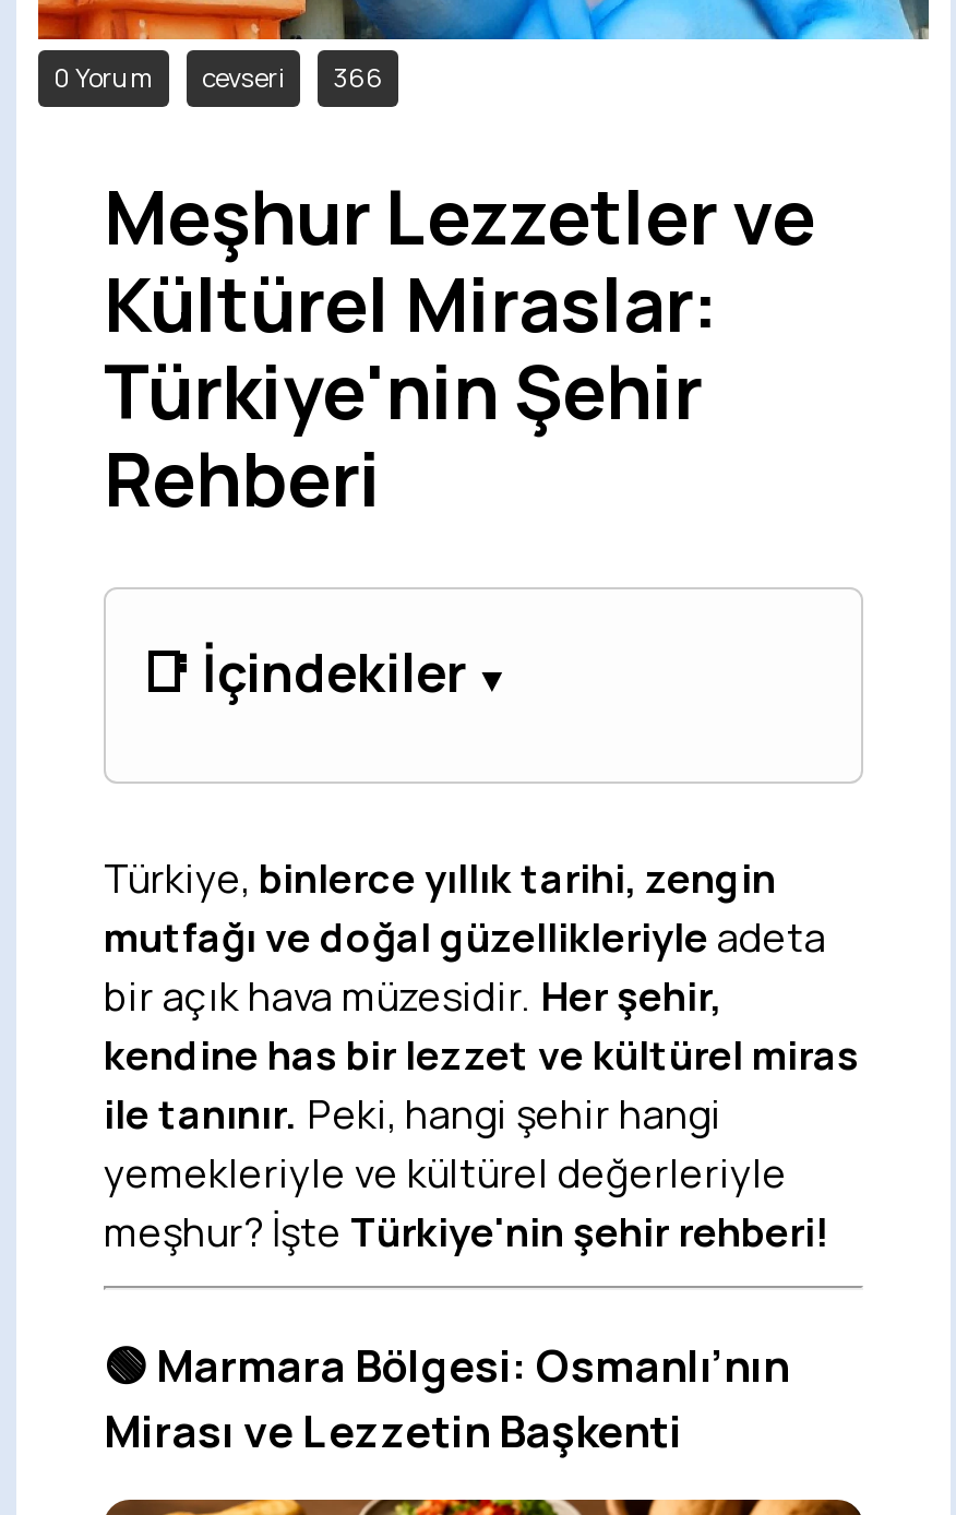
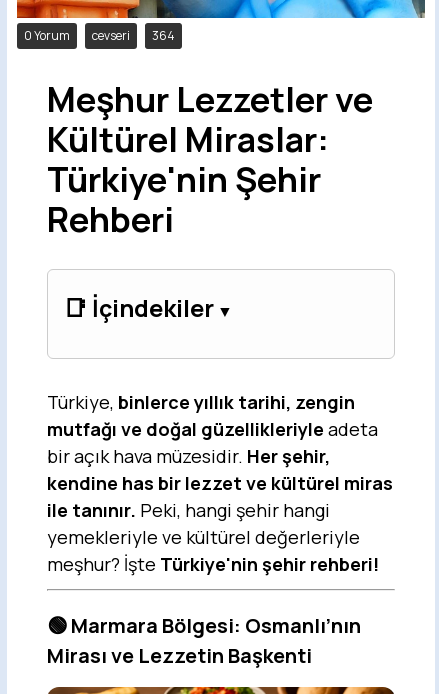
[53,58,383,95] 0 Yorum cevseri 366 -> [24,26,175,43] 0 Yorum cevseri 364

